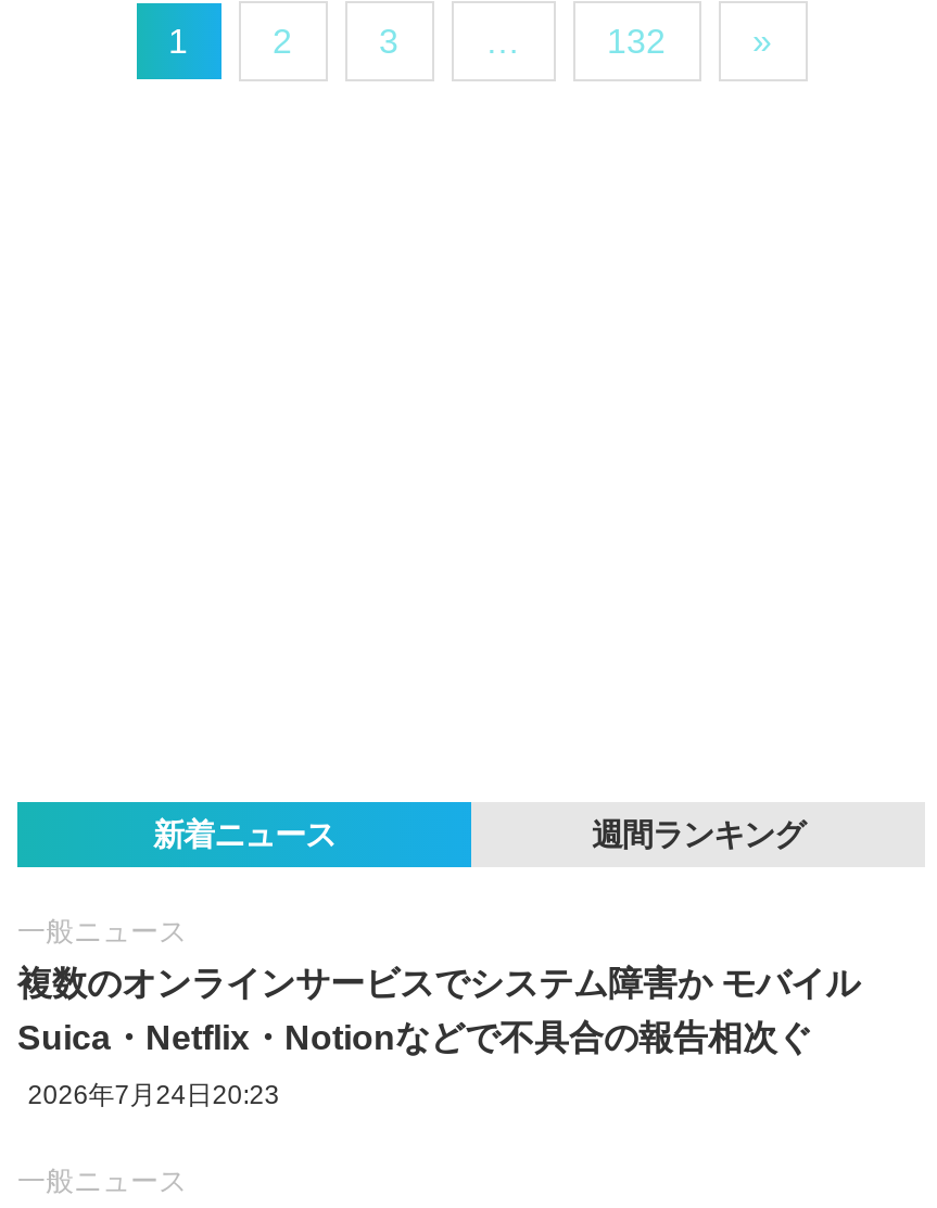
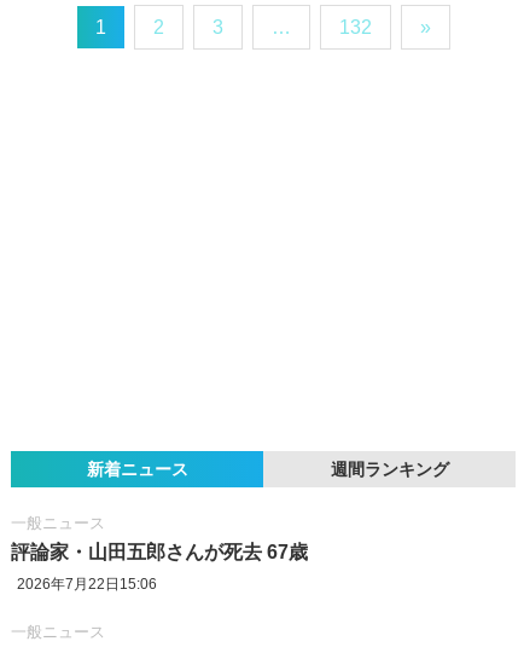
[17,966,860,1111] 複数のオンラインサービスでシステム障害か モバイル | Suica・Netflix・Notionなどで不具合の報告相次ぐ | 2026年7月24日20:23 -> [11,542,308,593] 評論家・山田五郎さんが死去 67歳 | 2026年7月22日15:06

